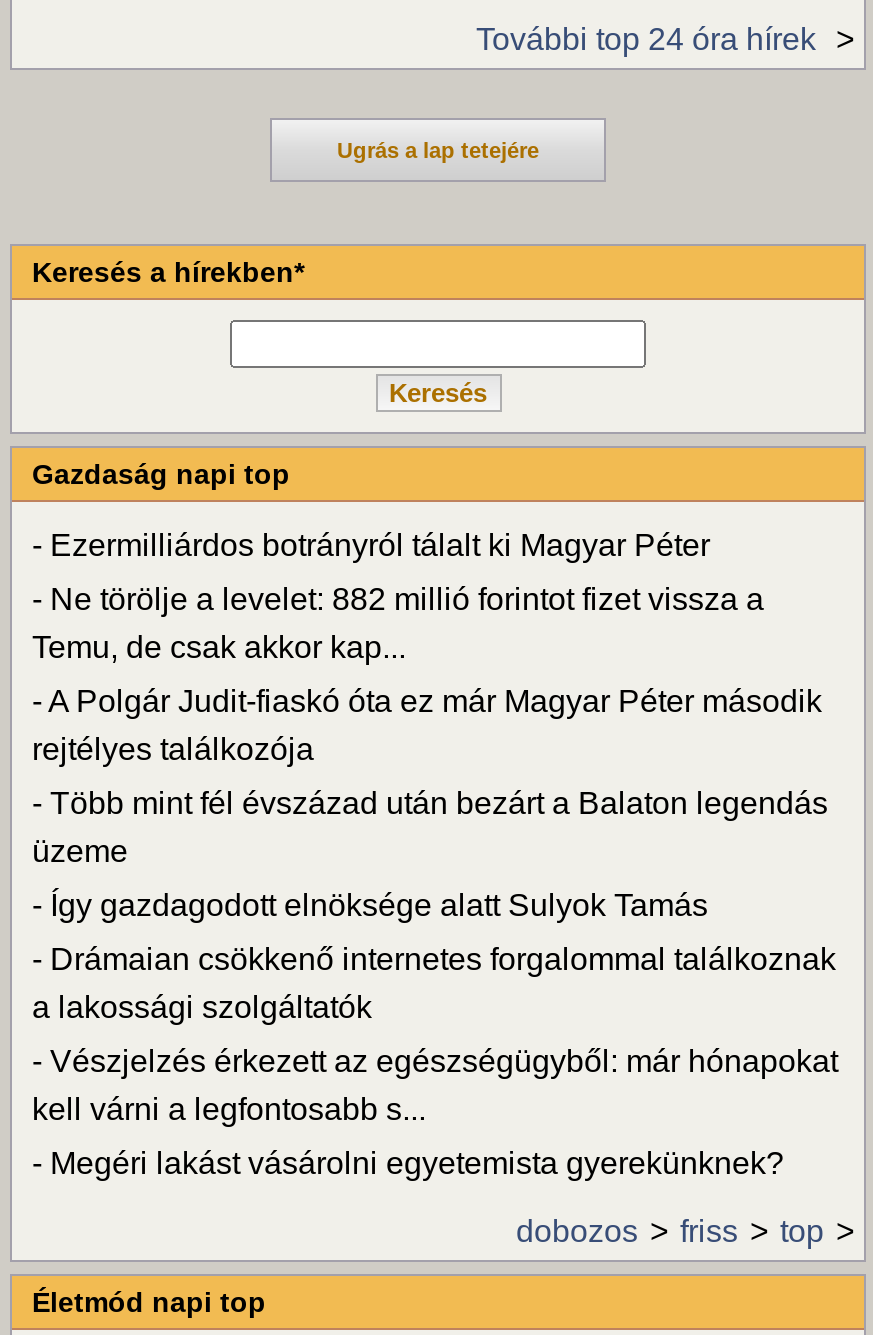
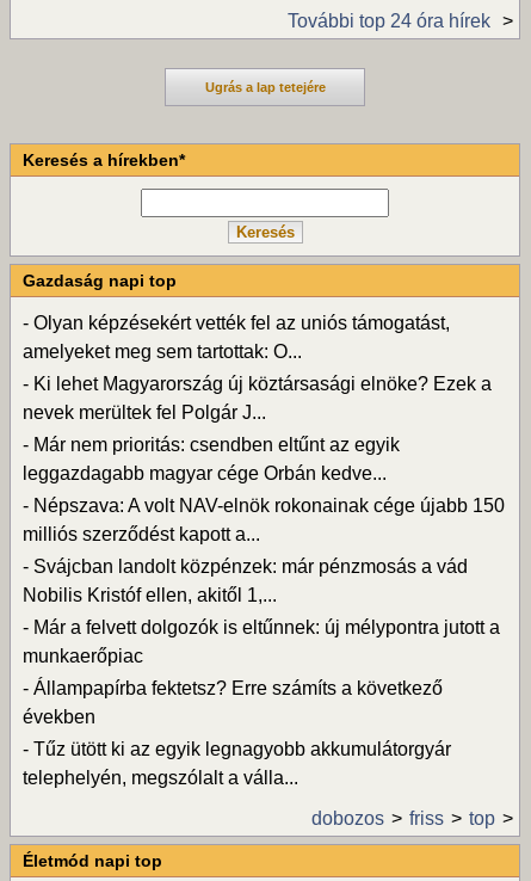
[32,528,710,562] - Ezermilliárdos botrányról tálalt ki Magyar Péter -> [23,313,450,362] - Olyan képzésekért vették fel az uniós támogatást, | amelyeket meg sem tartottak: O...
[32,582,764,664] - Ne törölje a levelet: 882 millió forintot fizet vissza a | Temu, de csak akkor kap... -> [23,374,492,423] - Ki lehet Magyarország új köztársasági elnöke? Ezek a | nevek merültek fel Polgár J...
[32,684,822,766] - A Polgár Judit-fiaskó óta ez már Magyar Péter második | rejtélyes találkozója -> [23,435,400,483] - Már nem prioritás: csendben eltűnt az egyik | leggazdagabb magyar cége Orbán kedve...
[32,786,828,868] - Több mint fél évszázad után bezárt a Balaton legendás | üzeme -> [23,495,505,544] - Népszava: A volt NAV-elnök rokonainak cége újabb 150 | milliós szerződést kapott a...
[32,888,708,922] - Így gazdagodott elnöksége alatt Sulyok Tamás -> [23,556,468,605] - Svájcban landolt közpénzek: már pénzmosás a vád | Nobilis Kristóf ellen, akitől 1,...
[32,942,836,1024] - Drámaian csökkenő internetes forgalommal találkoznak | a lakossági szolgáltatók -> [23,617,500,666] - Már a felvett dolgozók is eltűnnek: új mélypontra jutott a | munkaerőpiac
[32,1044,838,1126] - Vészjelzés érkezett az egészségügyből: már hónapokat | kell várni a legfontosabb s... -> [23,678,443,727] - Állampapírba fektetsz? Erre számíts a következő | években
[32,1146,784,1180] - Megéri lakást vásárolni egyetemista gyerekünknek? -> [23,739,451,788] - Tűz ütött ki az egyik legnagyobb akkumulátorgyár | telephelyén, megszólalt a válla...

